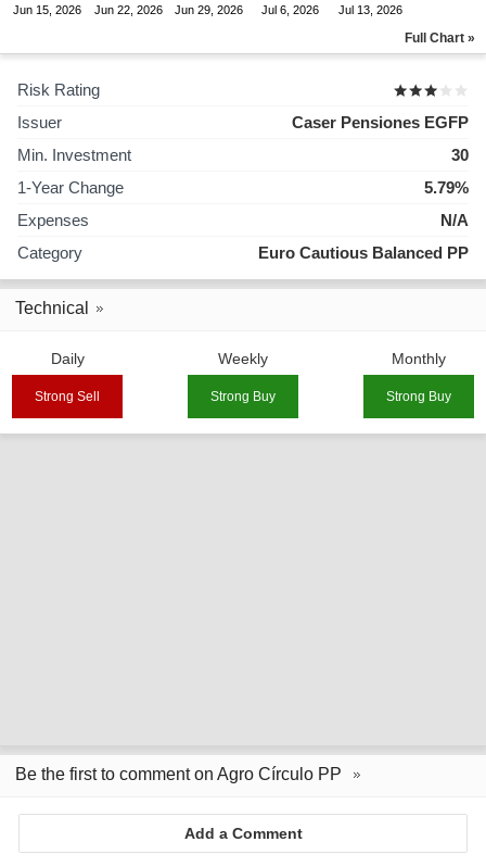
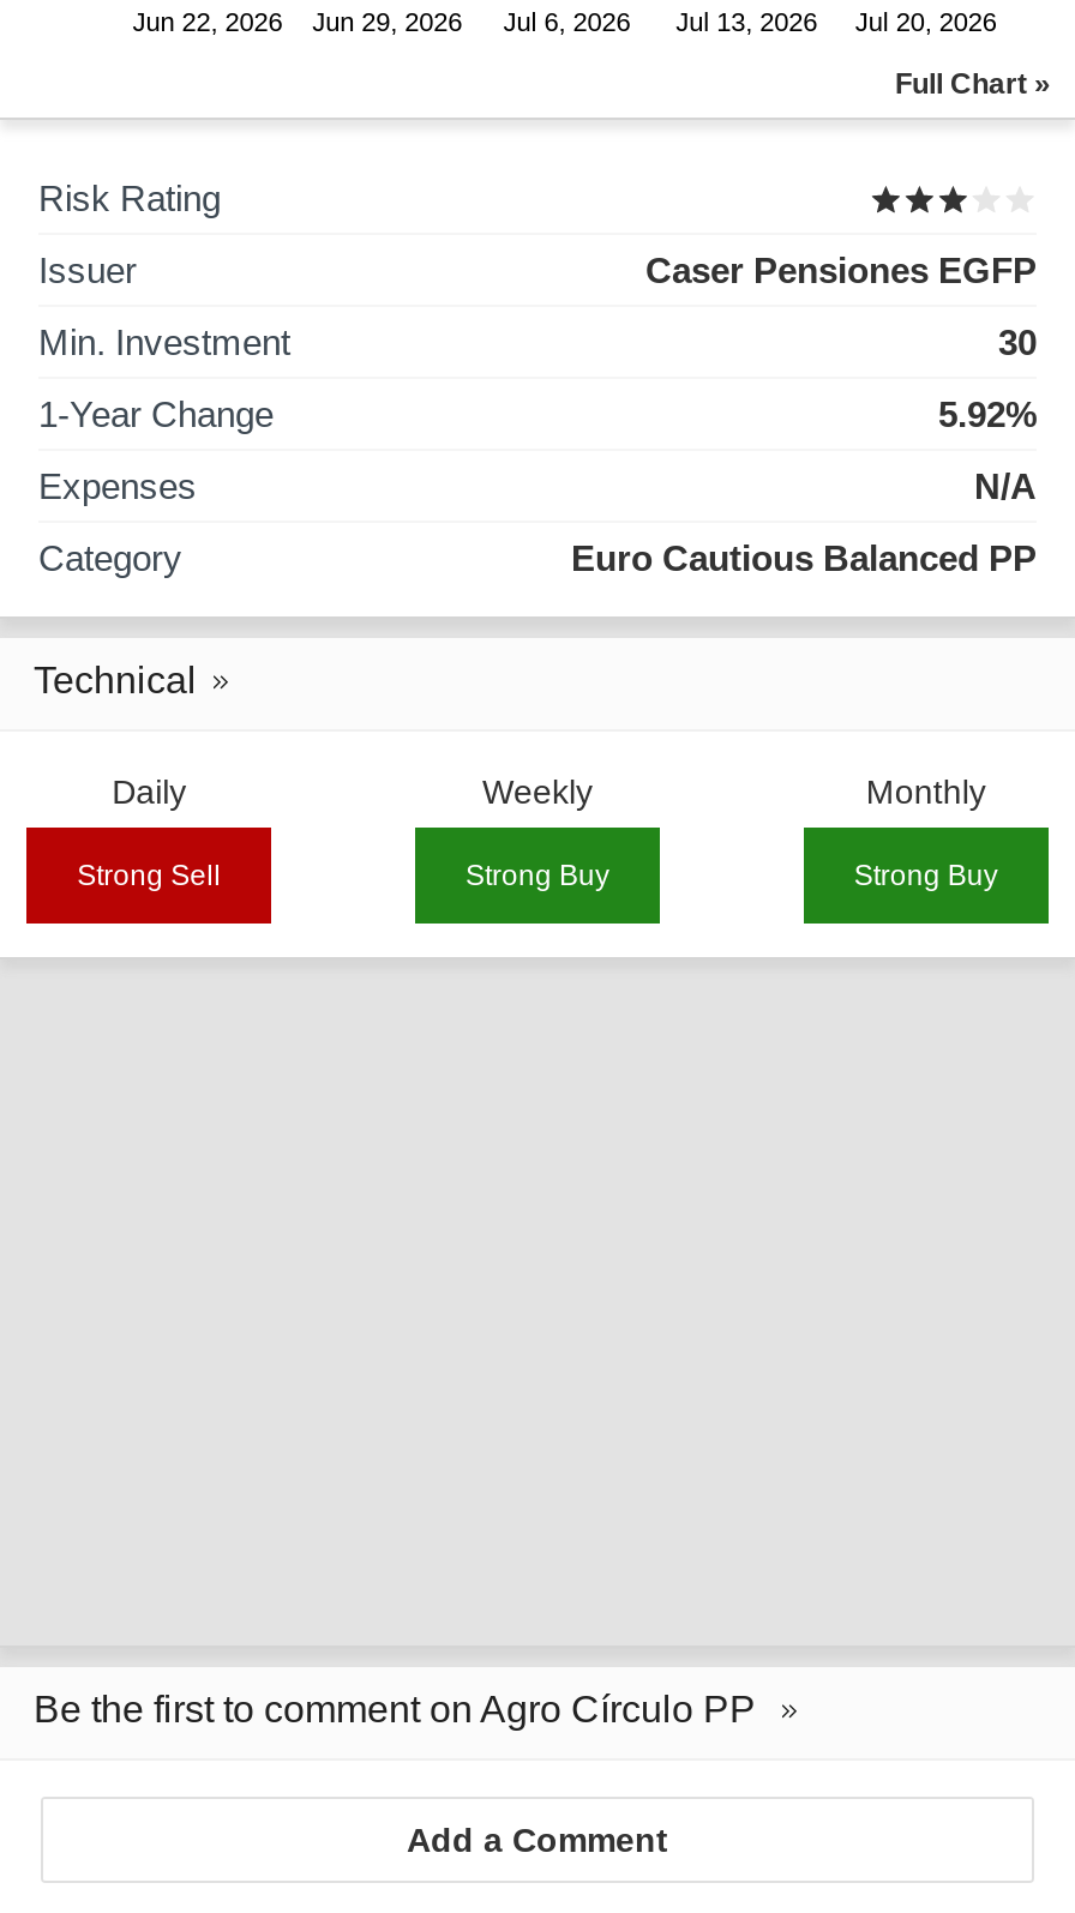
[13,3,81,16] Jun 15, 2026 -> none
none -> [855,7,997,37] Jul 20, 2026
[424,178,469,197] 5.79% -> [938,394,1037,434] 5.92%

